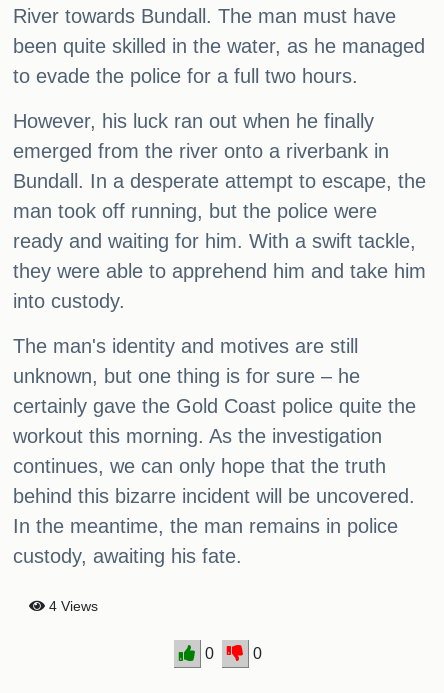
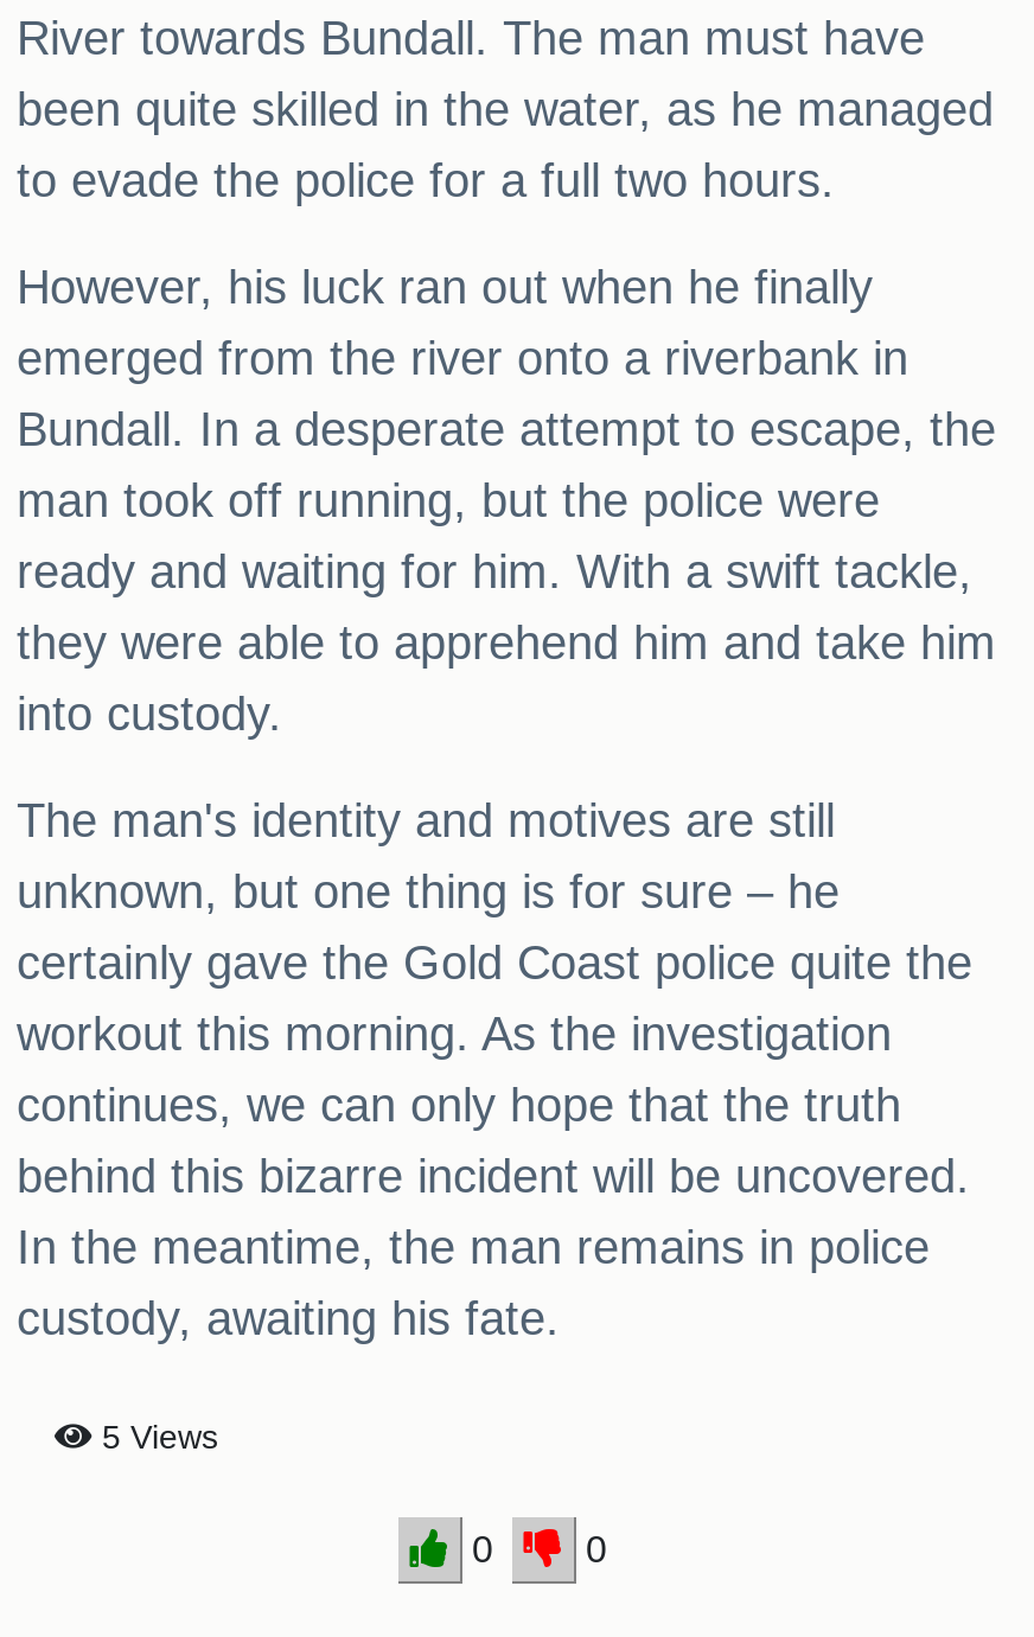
[45,598,98,614] 4 Views -> [92,1419,218,1457] 5 Views

